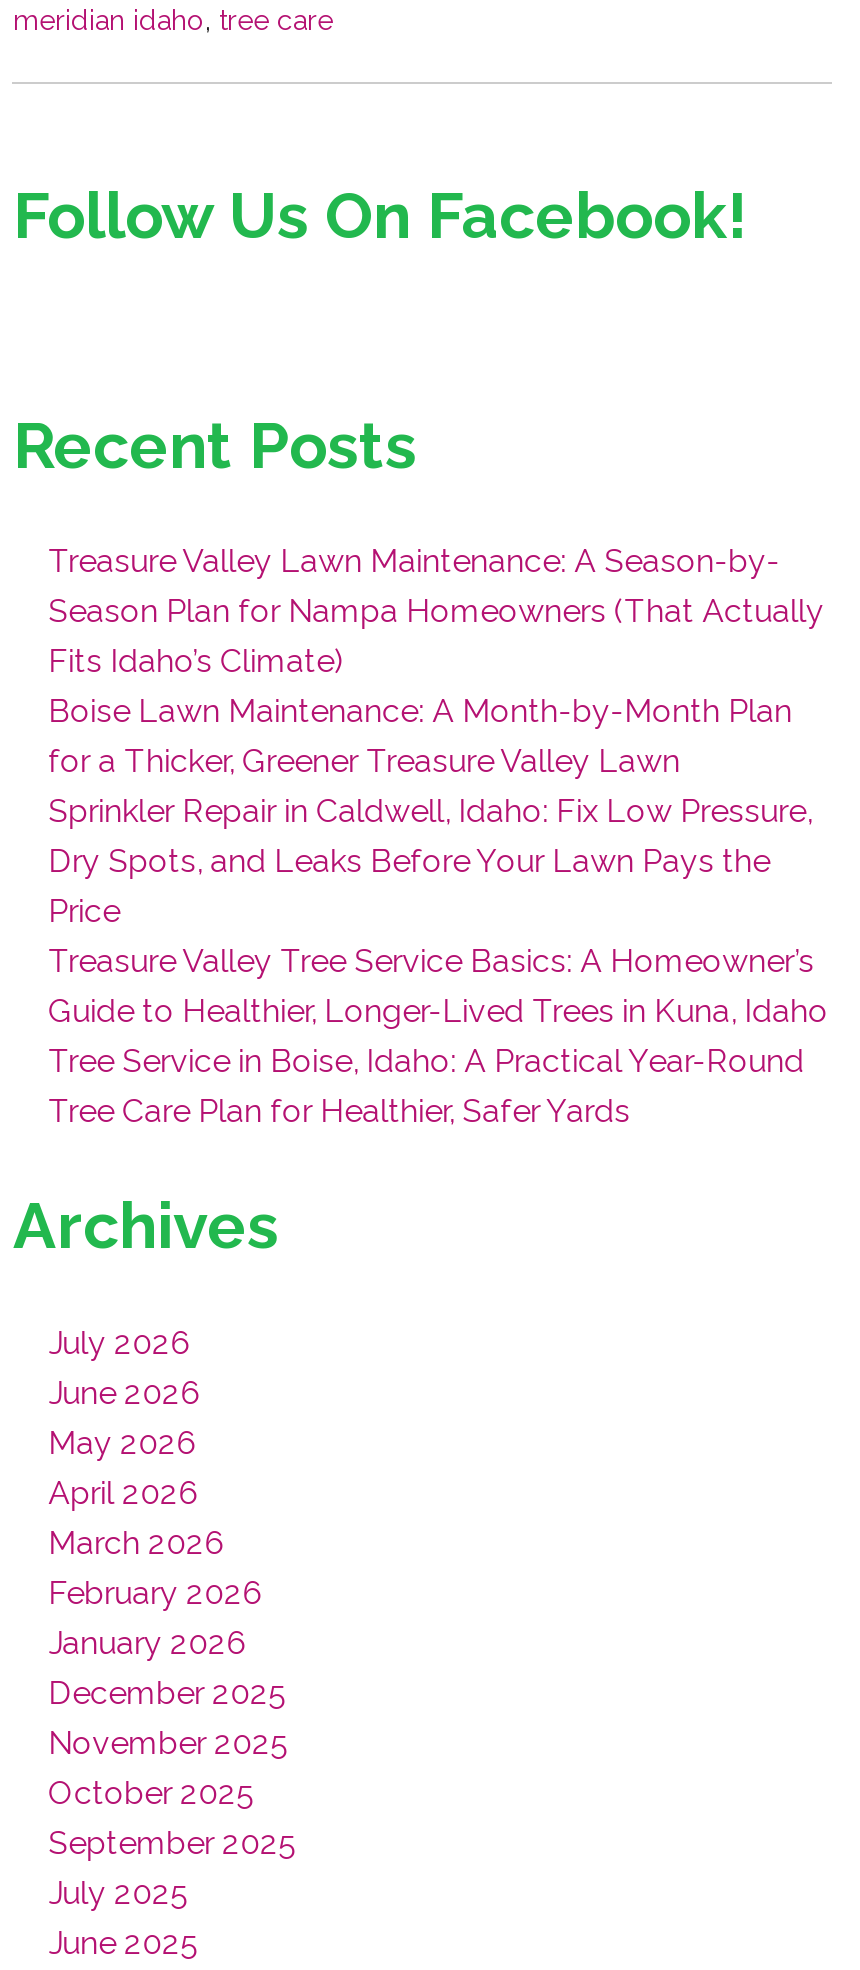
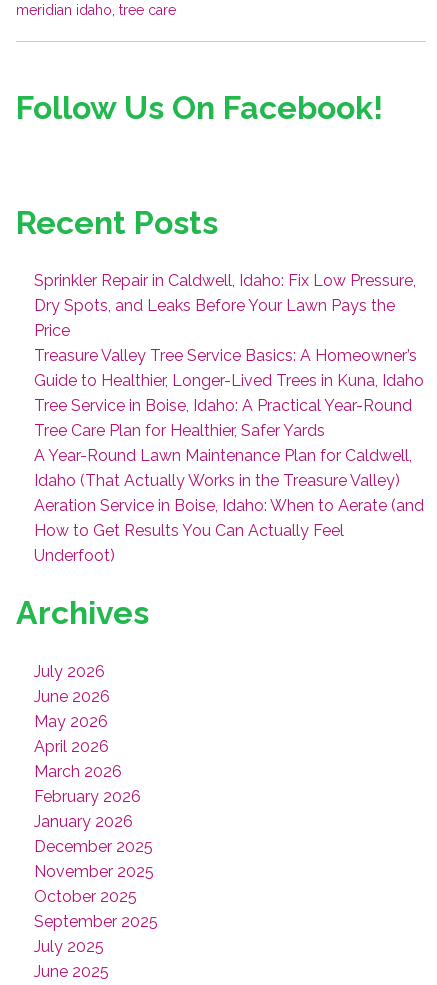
[48,542,824,780] Treasure Valley Lawn Maintenance: A Season-by- | Season Plan for Nampa Homeowners (That Actually | Fits Idaho’s Climate) | Boise Lawn Maintenance: A Month-by-Month Plan | for a Thicker, Greener Treasure Valley Lawn -> none
moved [48,792,828,1130] -> [34,271,424,440]: Sprinkler Repair in Caldwell, Idaho: Fix Low Pressure, | Dry Spots, and Leaks Before Your Lawn Pays the | Price | Treasure Valley Tree Service Basics: A Homeowner’s | Guide to Healthier, Longer-Lived Trees in Kuna, Idaho | Tree Service in Boise, Idaho: A Practical Year-Round | Tree Care Plan for Healthier, Safer Yards
none -> [34,446,424,565] A Year-Round Lawn Maintenance Plan for Caldwell, | Idaho (That Actually Works in the Treasure Valley) | Aeration Service in Boise, Idaho: When to Aerate (and | How to Get Results You Can Actually Feel | Underfoot)

